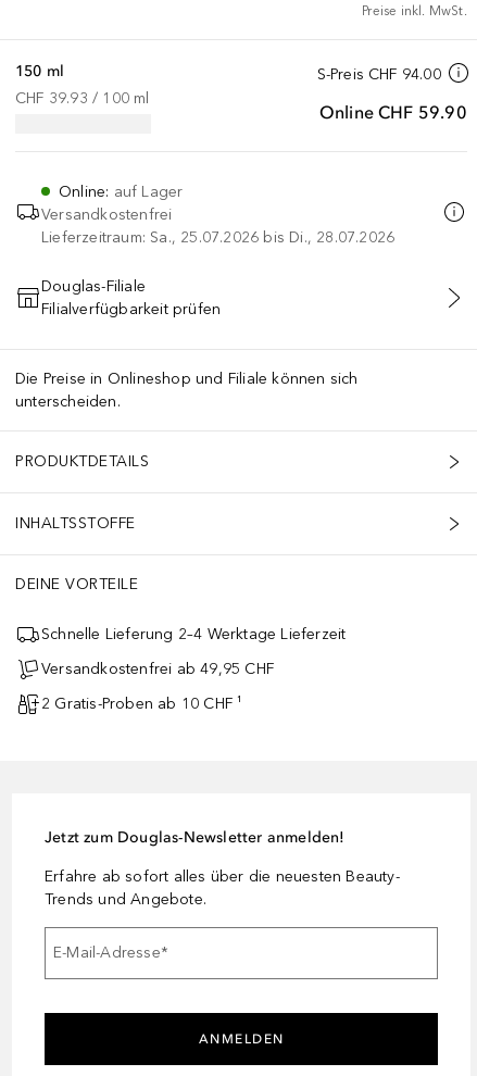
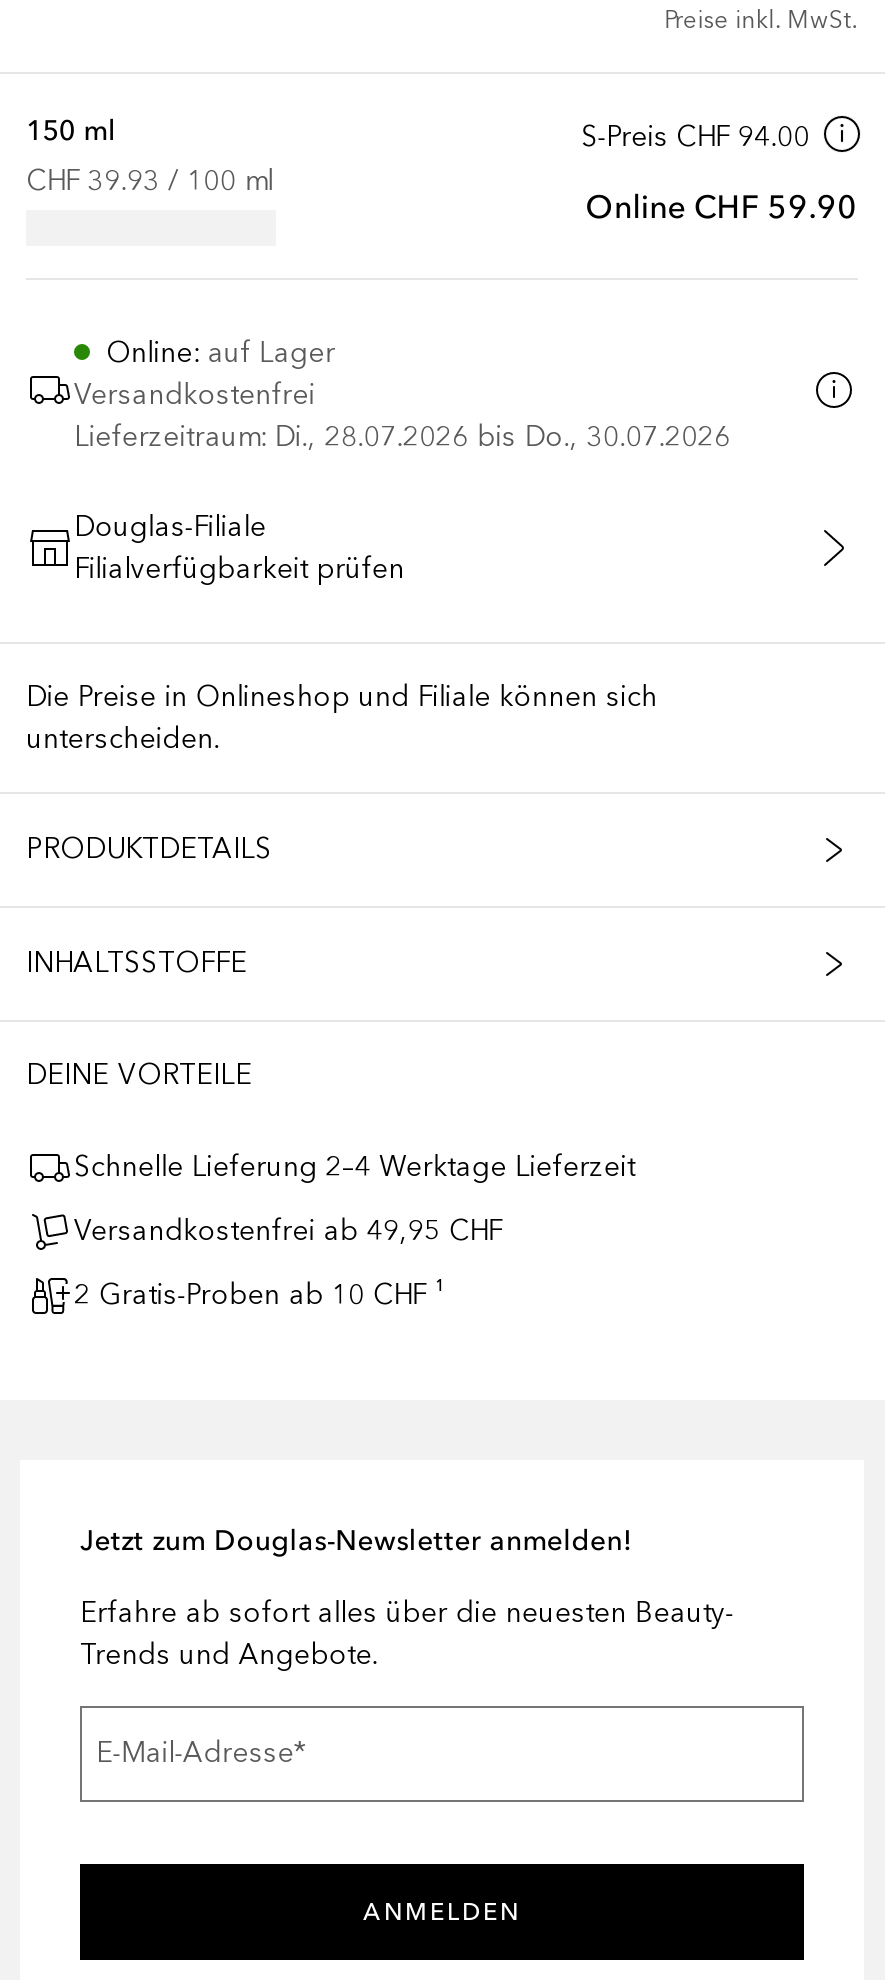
[41,228,395,247] Lieferzeitraum: Sa., 25.07.2026 bis Di., 28.07.2026 -> [74,420,730,454] Lieferzeitraum: Di., 28.07.2026 bis Do., 30.07.2026

